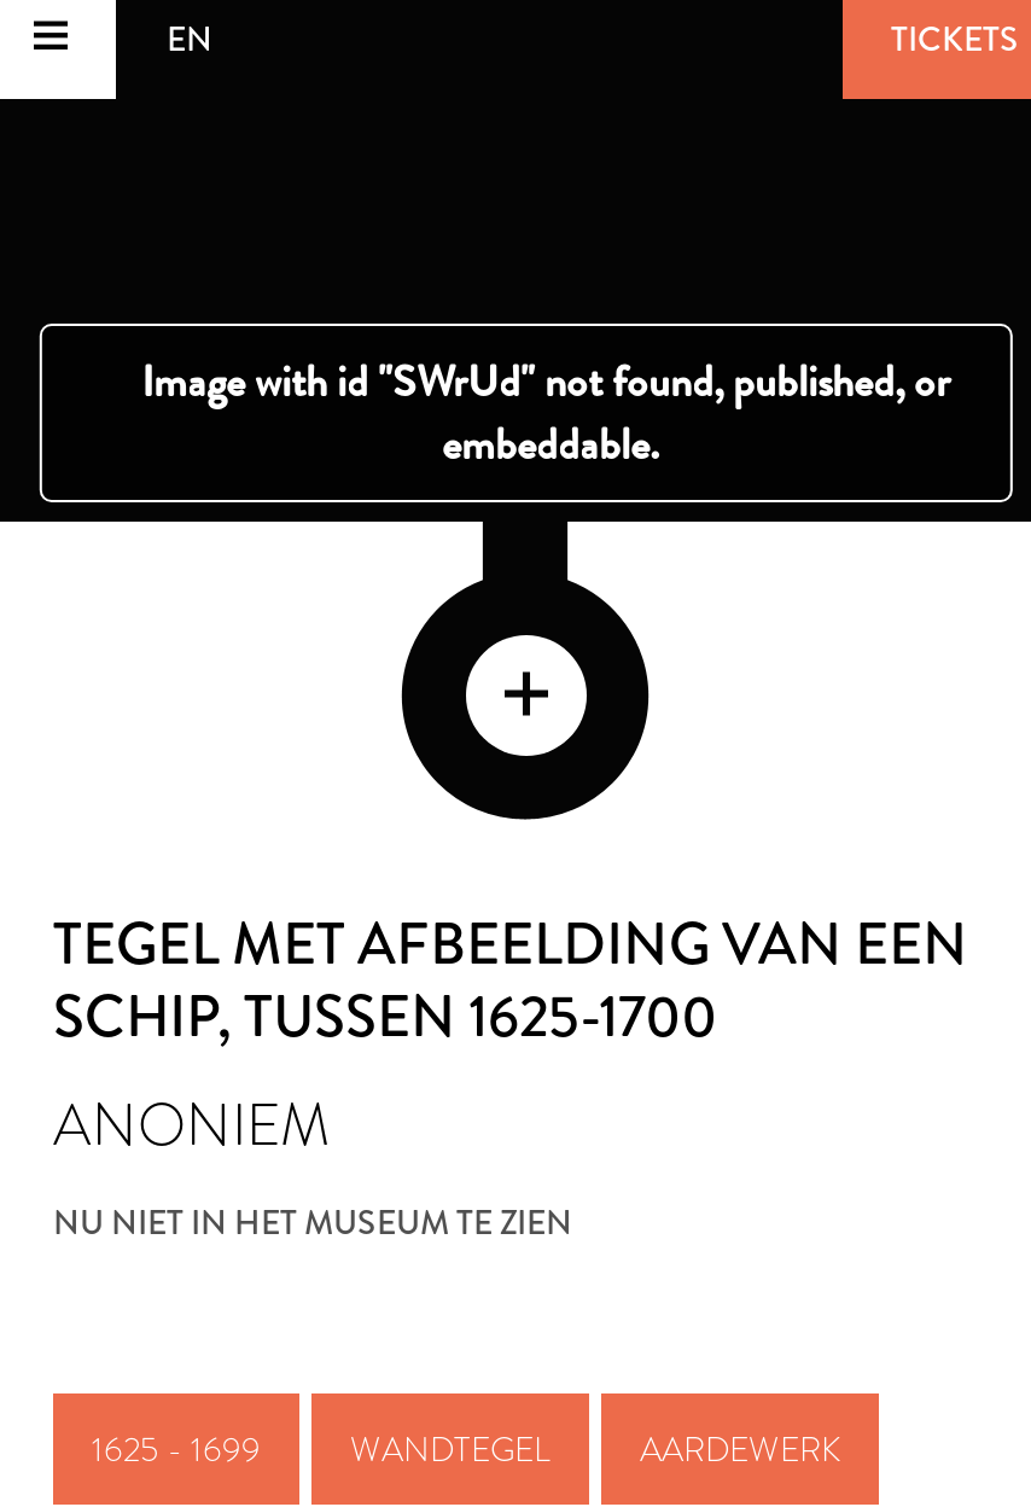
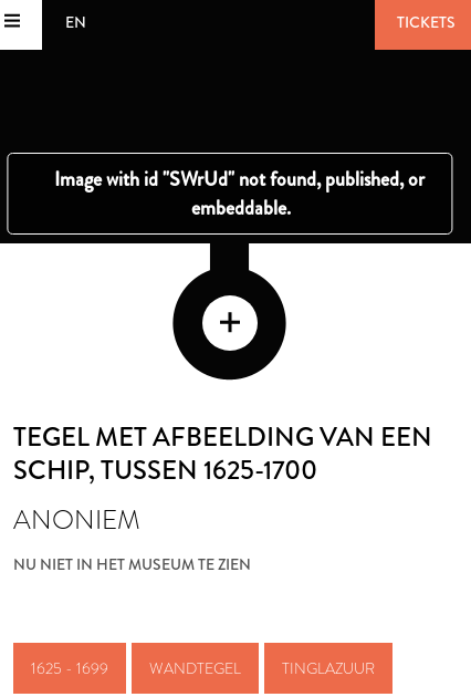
[640,1425,840,1473] AARDEWERK -> [282,657,375,679] TINGLAZUUR

